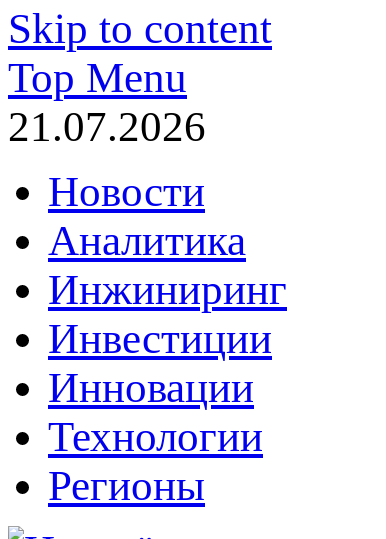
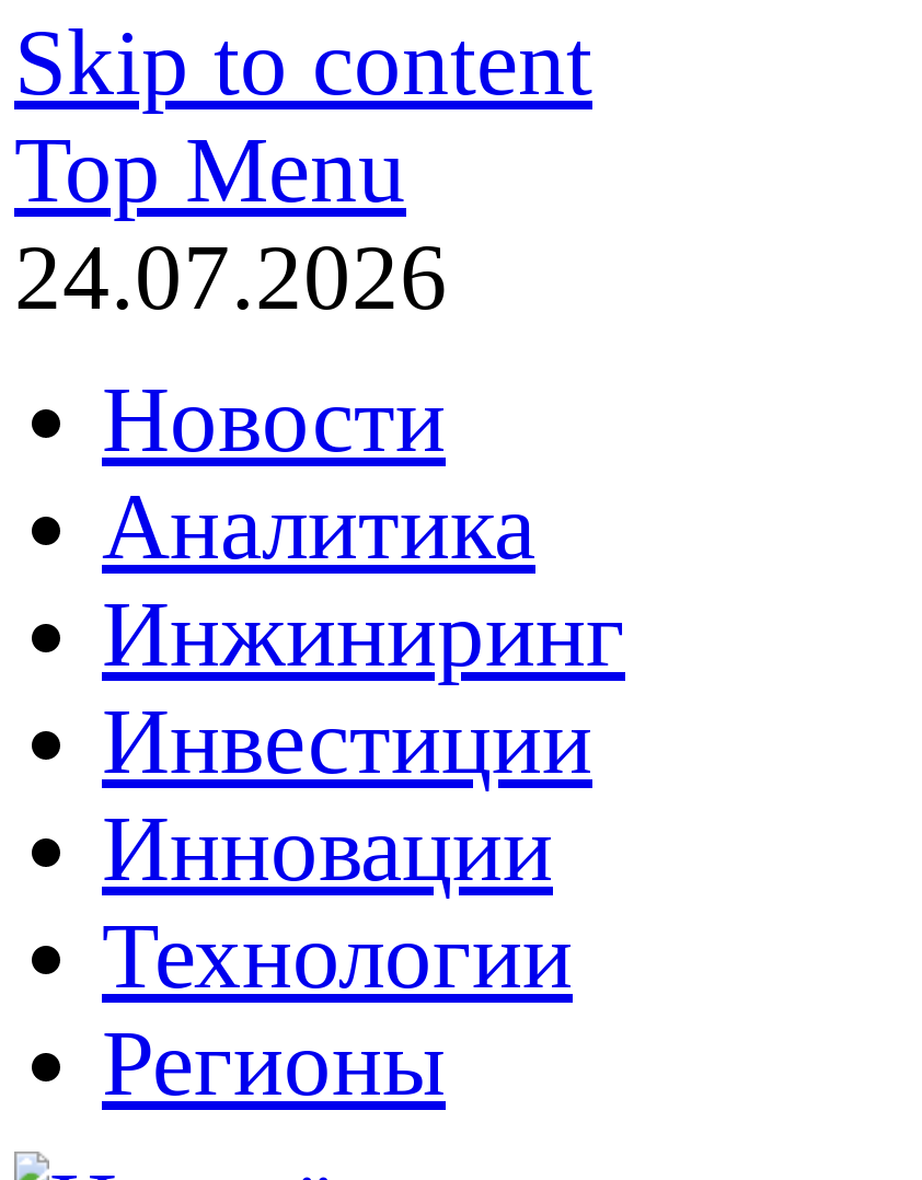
[8,103,206,150] 21.07.2026 -> [14,225,448,328] 24.07.2026

